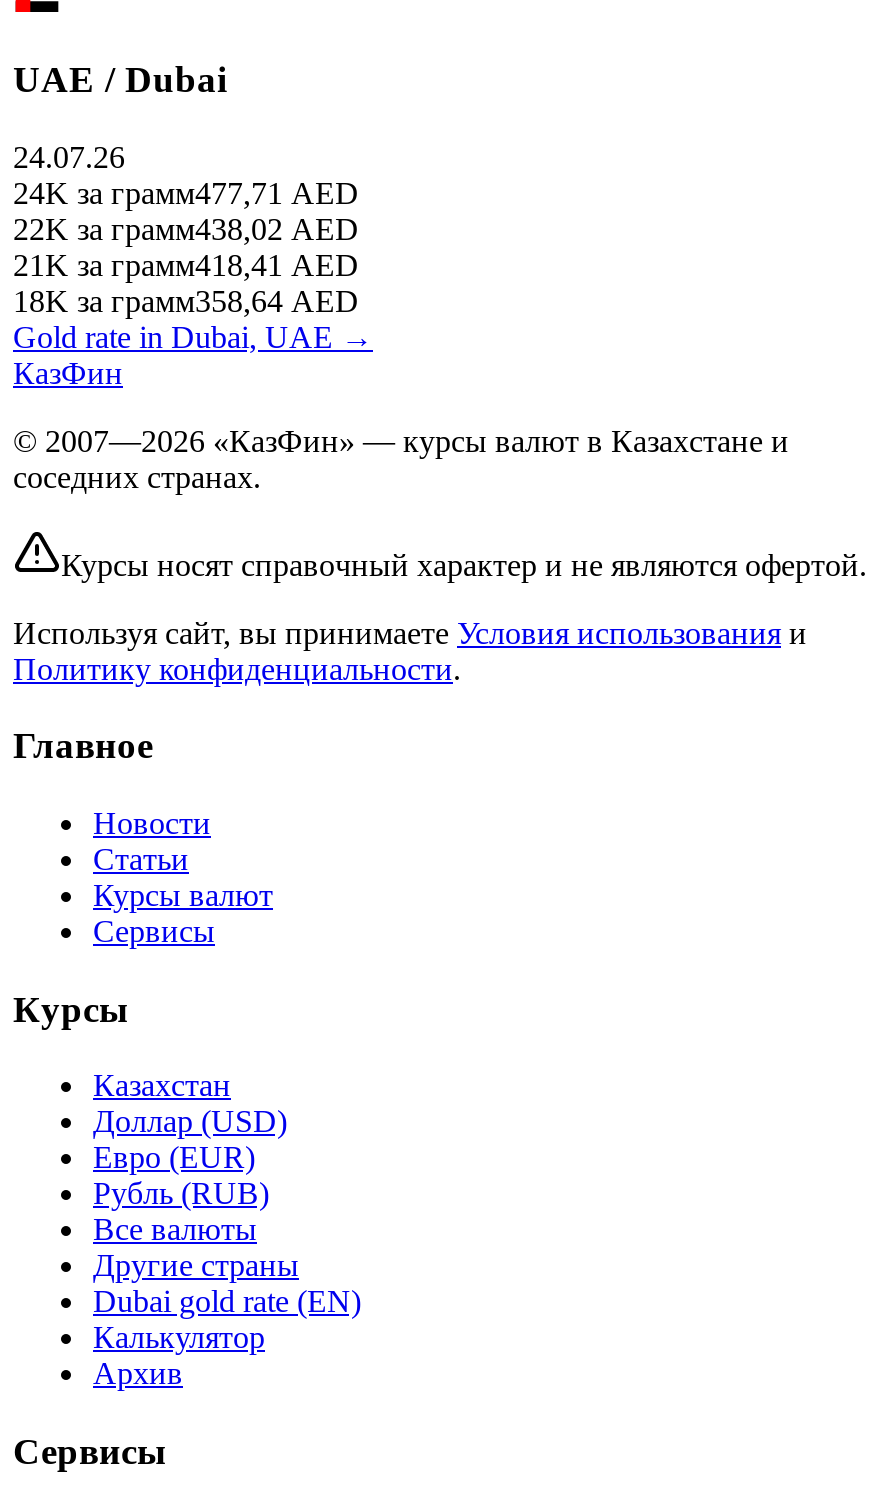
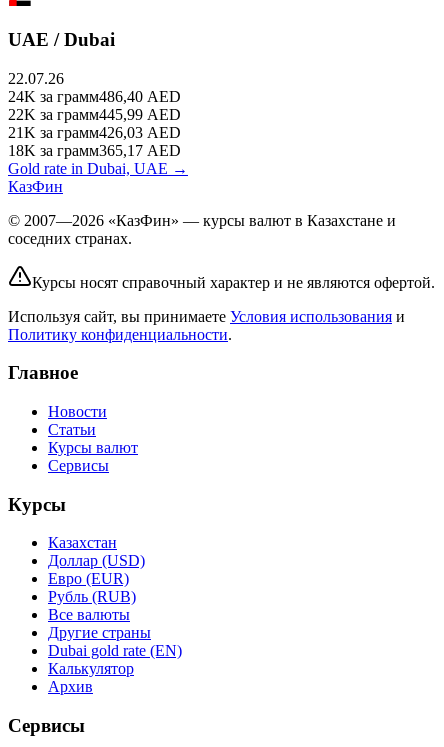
[13,139,125,173] 24.07.26 -> [8,69,64,86] 22.07.26
[13,175,359,209] 24K за грамм477,71 AED -> [8,87,181,104] 24K за грамм486,40 AED
[13,211,359,245] 22K за грамм438,02 AED -> [8,105,181,122] 22K за грамм445,99 AED
[13,247,359,281] 21K за грамм418,41 AED -> [8,123,181,140] 21K за грамм426,03 AED
[13,283,359,317] 18K за грамм358,64 AED -> [8,141,181,158] 18K за грамм365,17 AED

